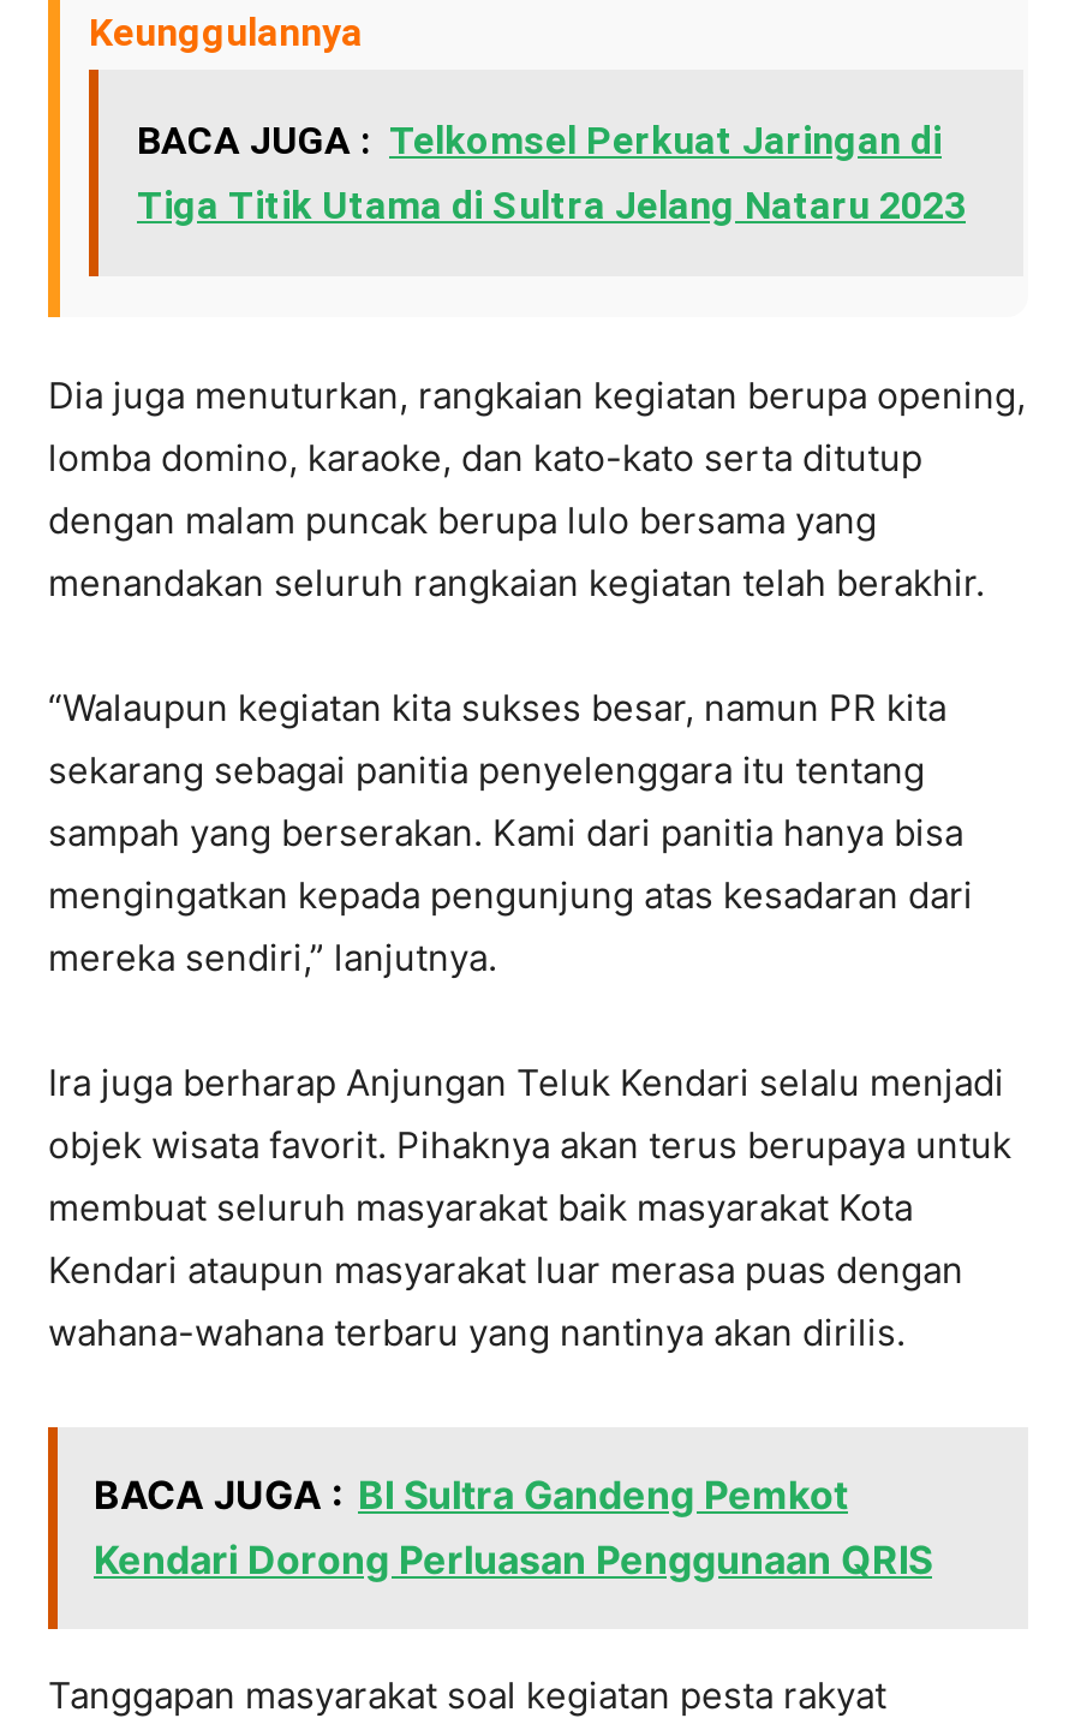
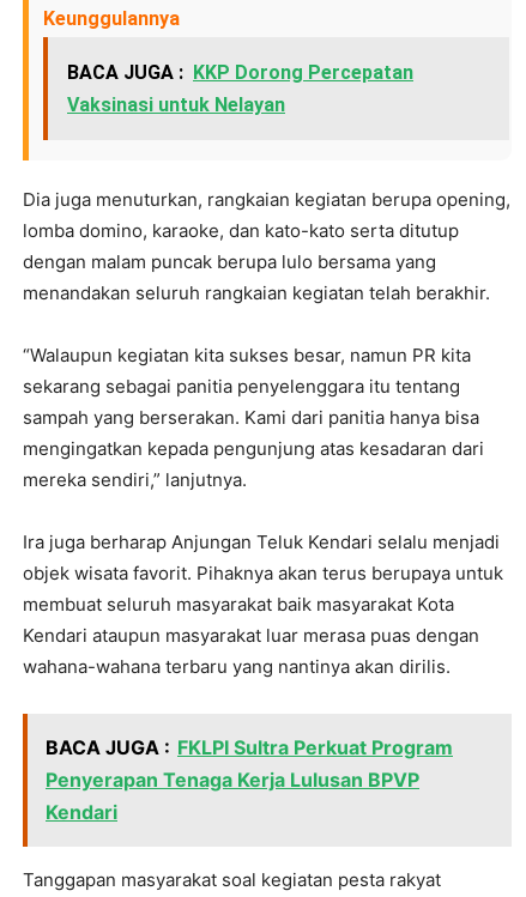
[137,119,966,229] BACA JUGA : Telkomsel Perkuat Jaringan di | Tiga Titik Utama di Sultra Jelang Nataru 2023 -> [67,60,413,116] BACA JUGA : KKP Dorong Percepatan | Vaksinasi untuk Nelayan
[94,1472,932,1585] BACA JUGA : BI Sultra Gandeng Pemkot | Kendari Dorong Perluasan Penggunaan QRIS -> [46,735,453,823] BACA JUGA : FKLPI Sultra Perkuat Program | Penyerapan Tenaga Kerja Lulusan BPVP | Kendari

